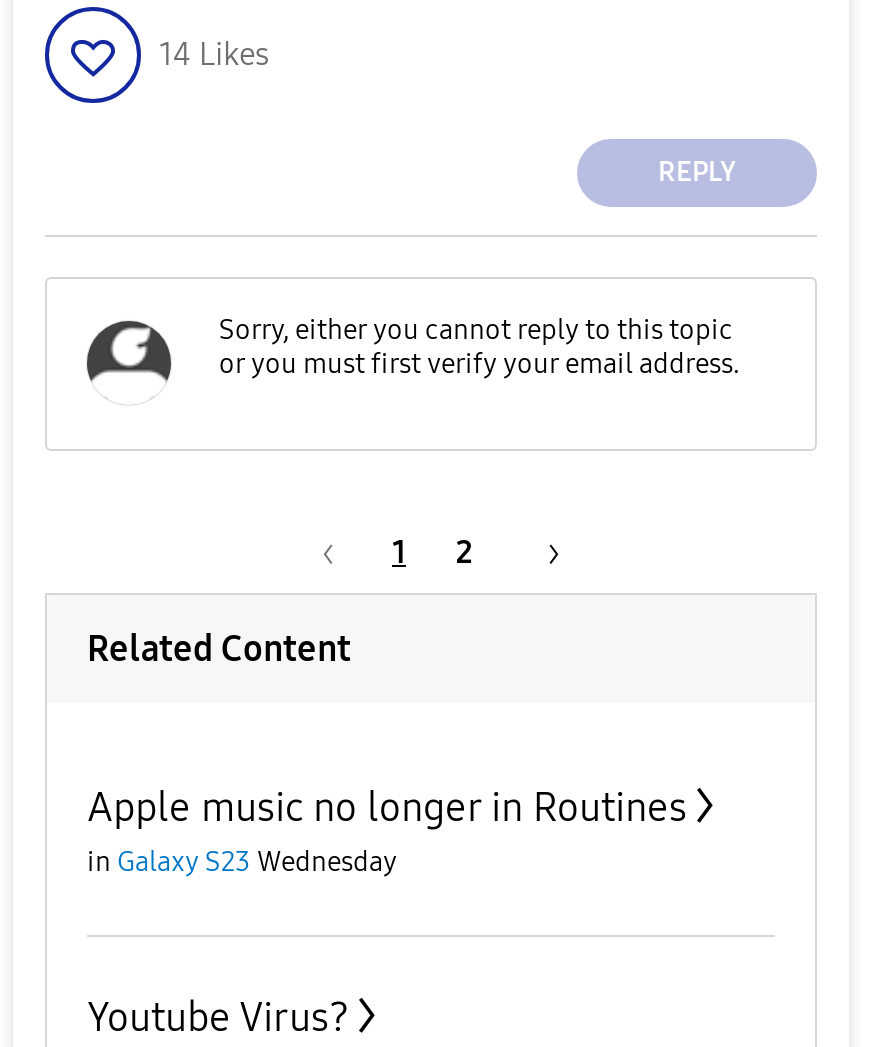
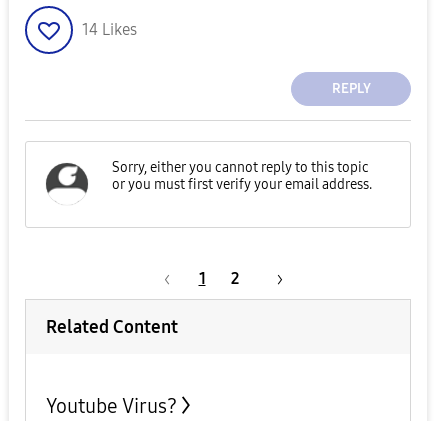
[87,783,687,879] Apple music no longer in Routines | in Galaxy S23 Wednesday -> none

